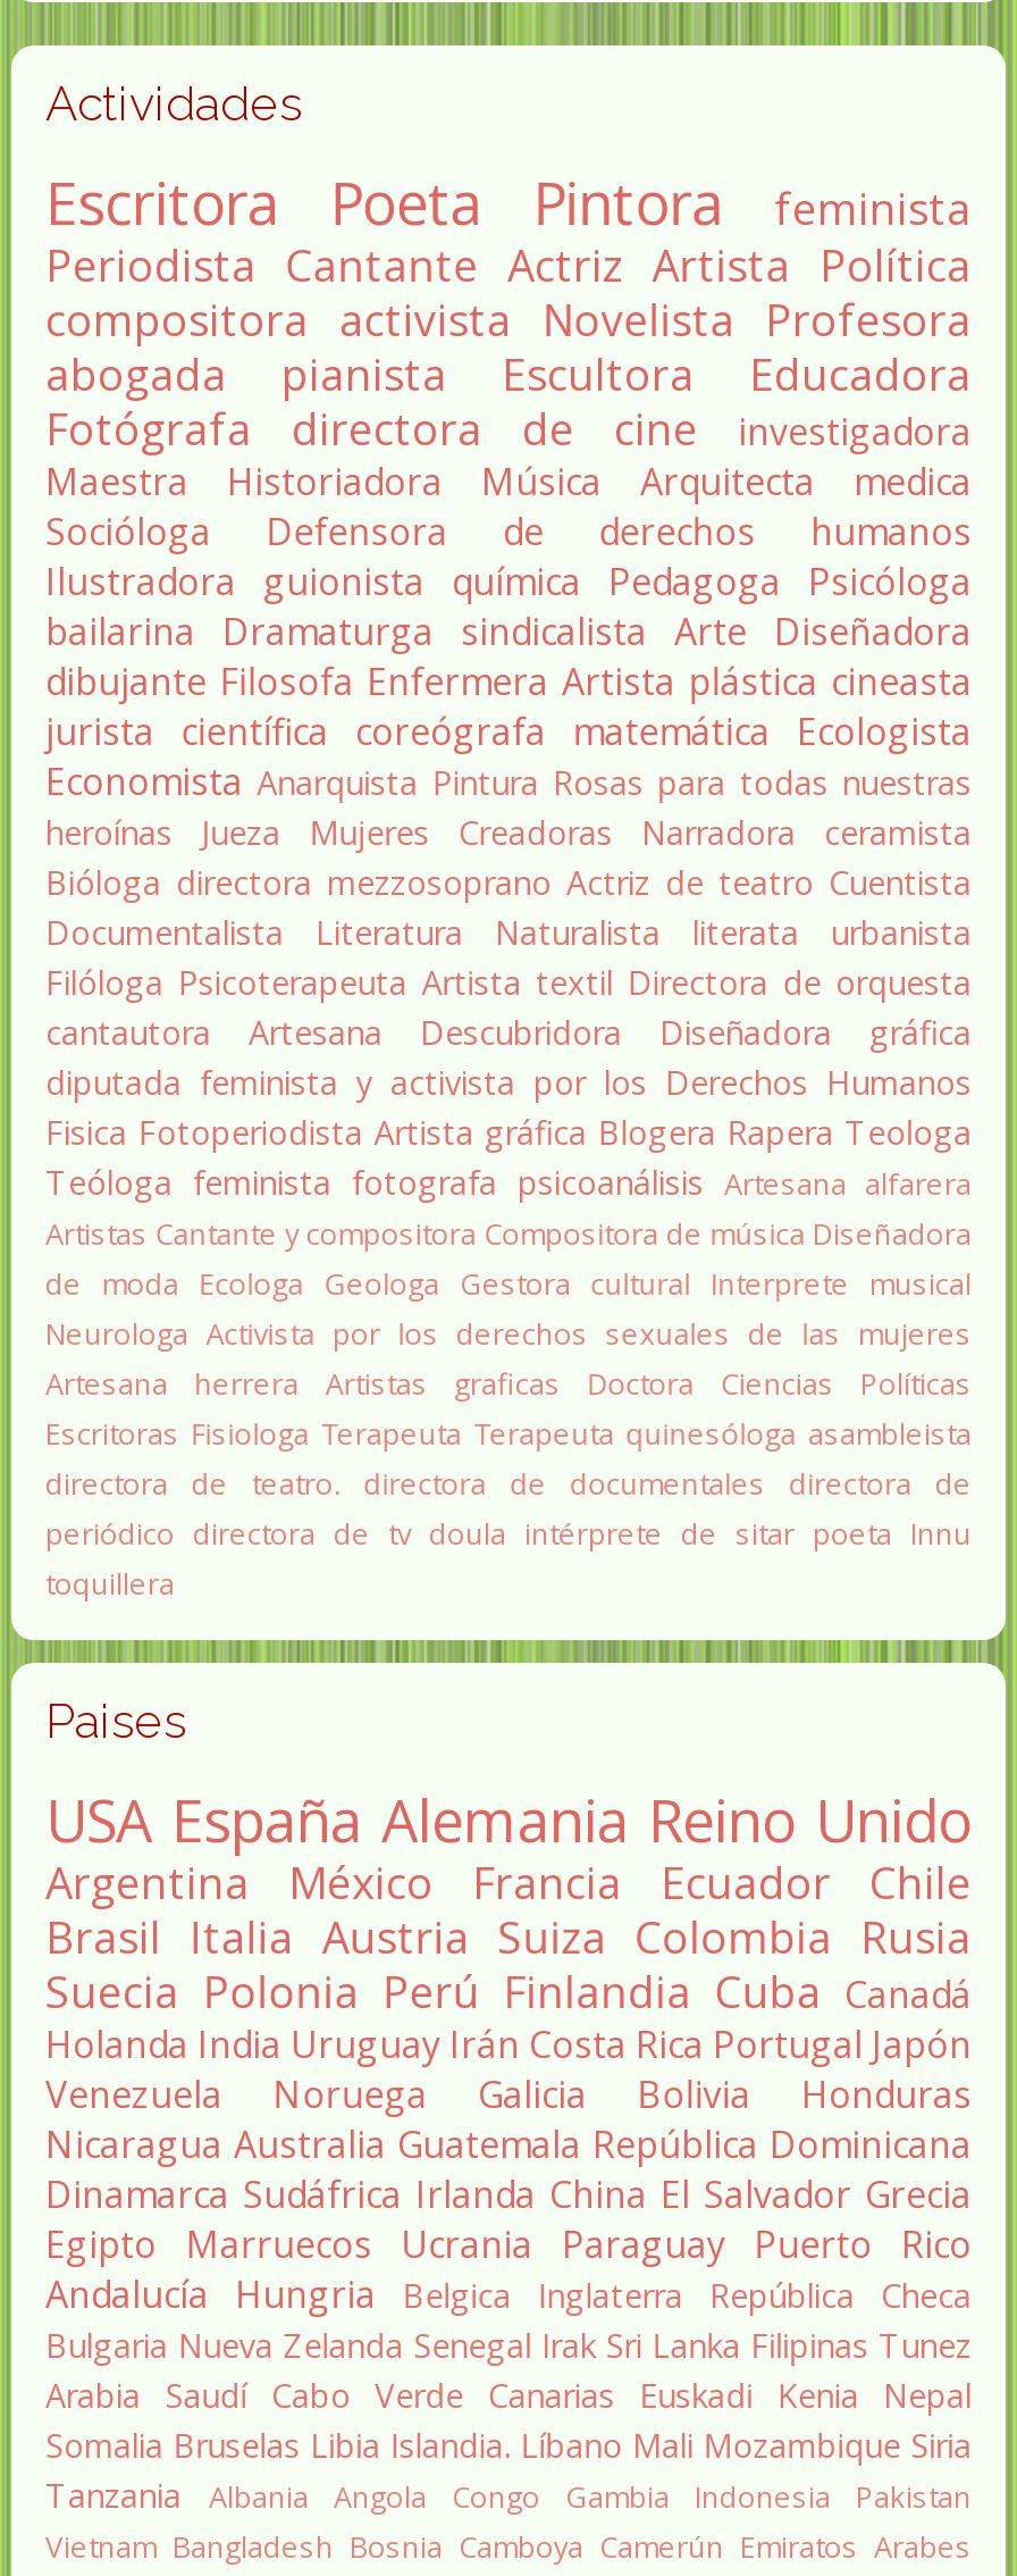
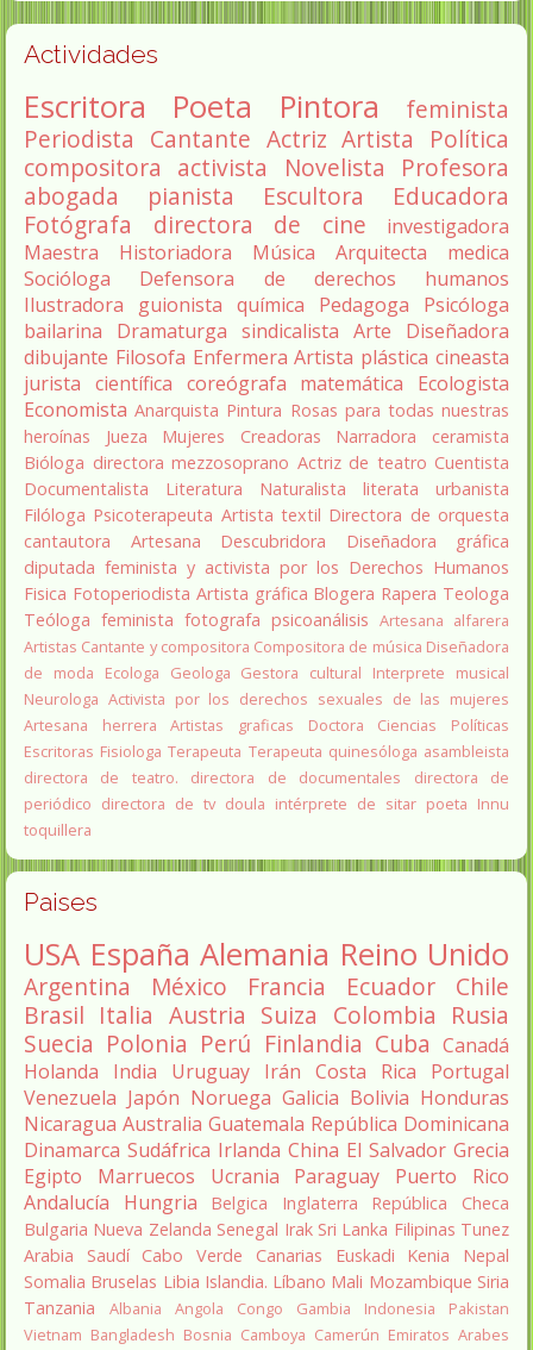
[45,2021,972,2121] Holanda India Uruguay Irán Costa Rica Portugal Japón | Venezuela | Noruega | Galicia | Bolivia | Honduras -> [24,1059,509,1111] Holanda India Uruguay Irán Costa Rica Portugal | Venezuela Japón Noruega Galicia Bolivia Honduras

